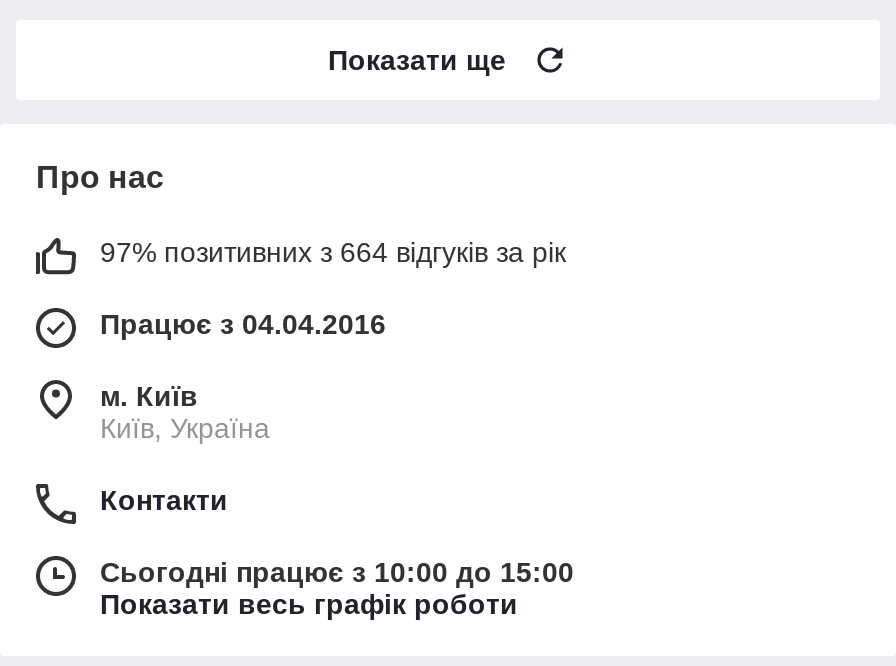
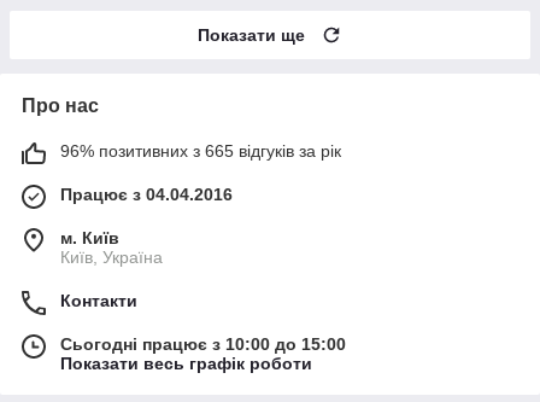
[100,236,566,268] 97% позитивних з 664 відгуків за рік -> [60,141,341,160] 96% позитивних з 665 відгуків за рік

